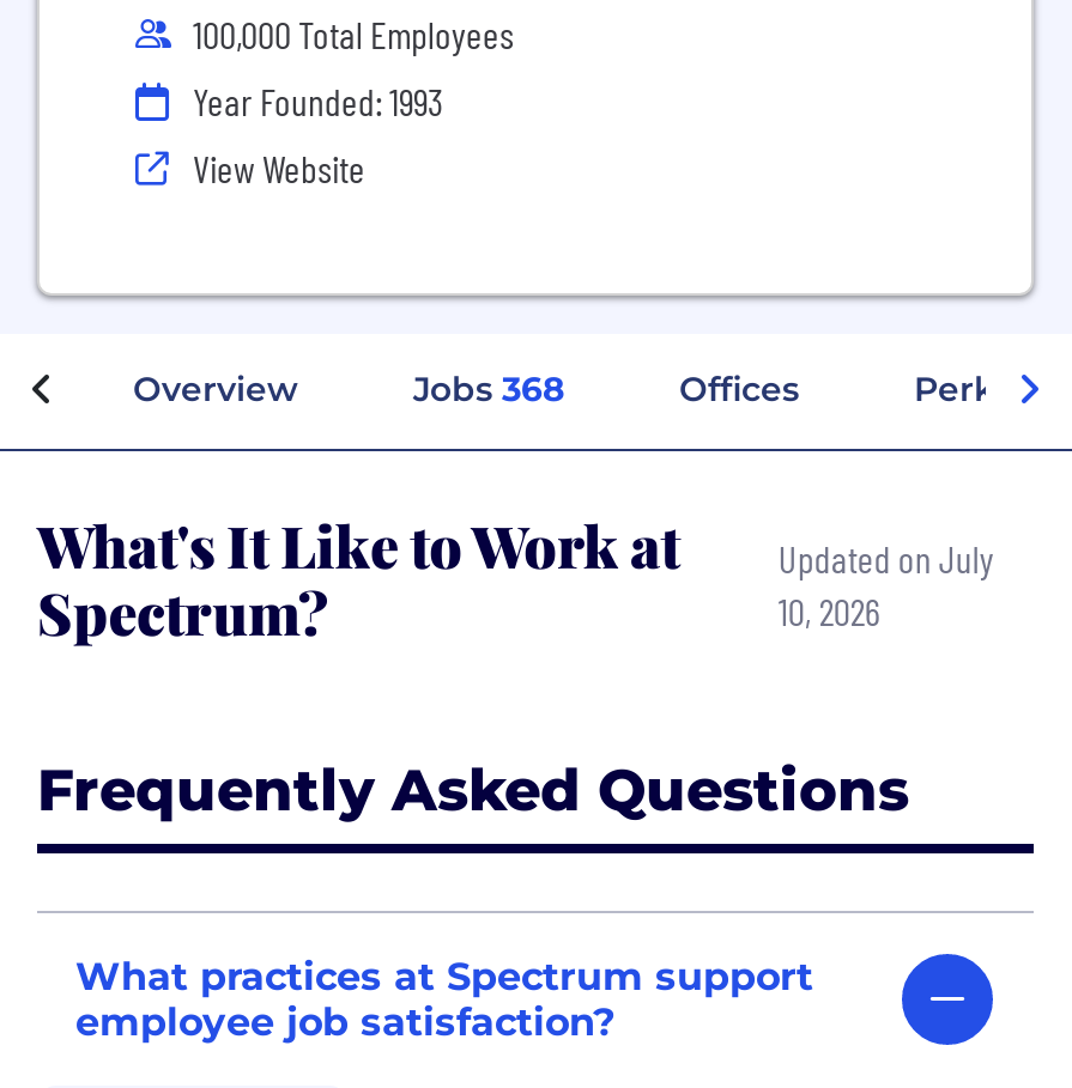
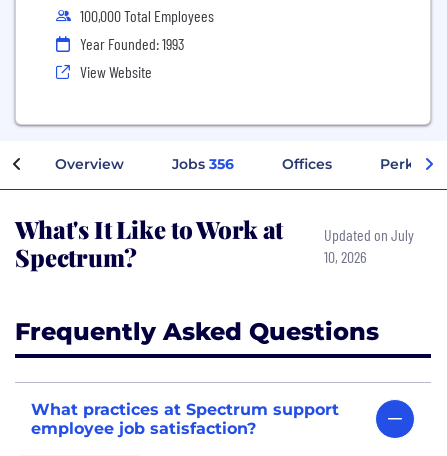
[413,367,564,411] Jobs 368 -> [172,155,234,173] Jobs 356

